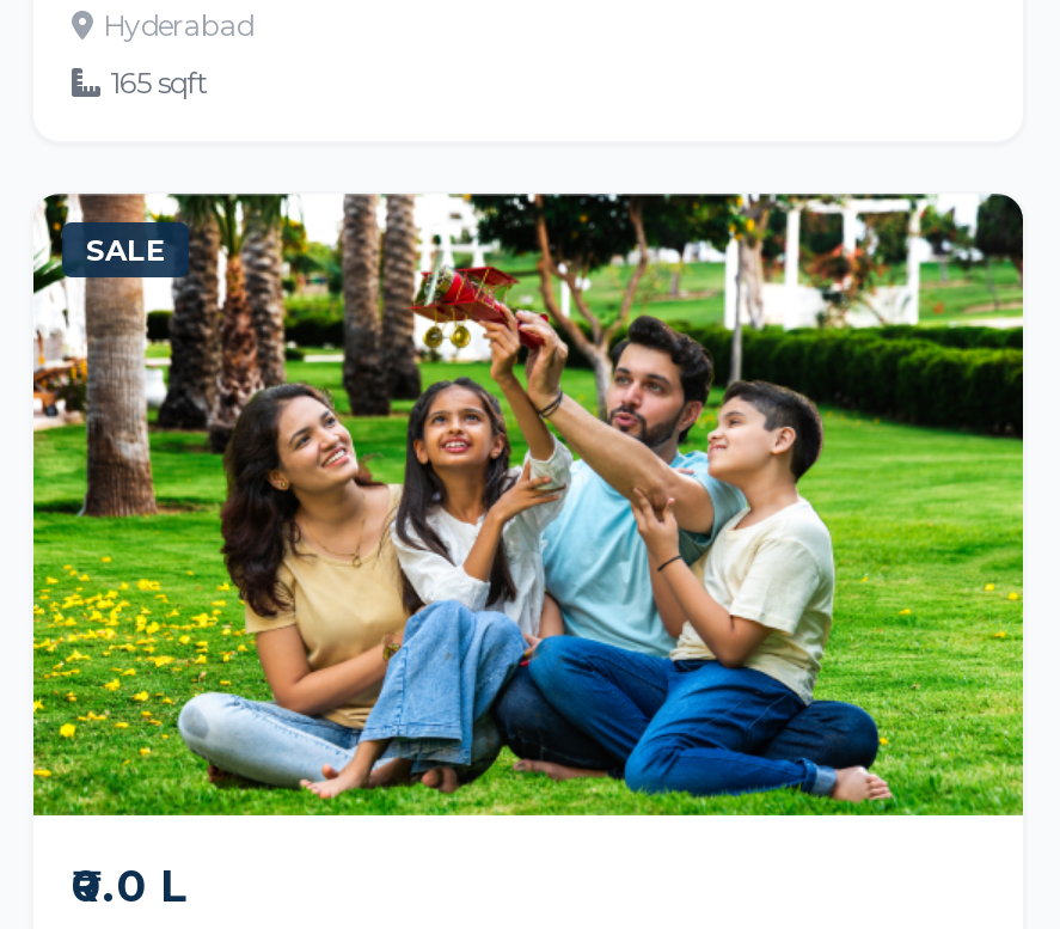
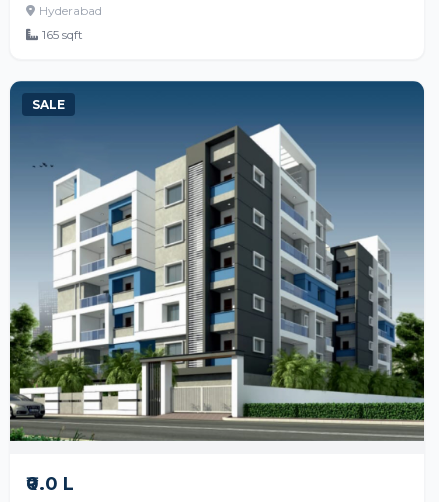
[31,191,1025,818] [image] -> [9,80,425,442] [image]

